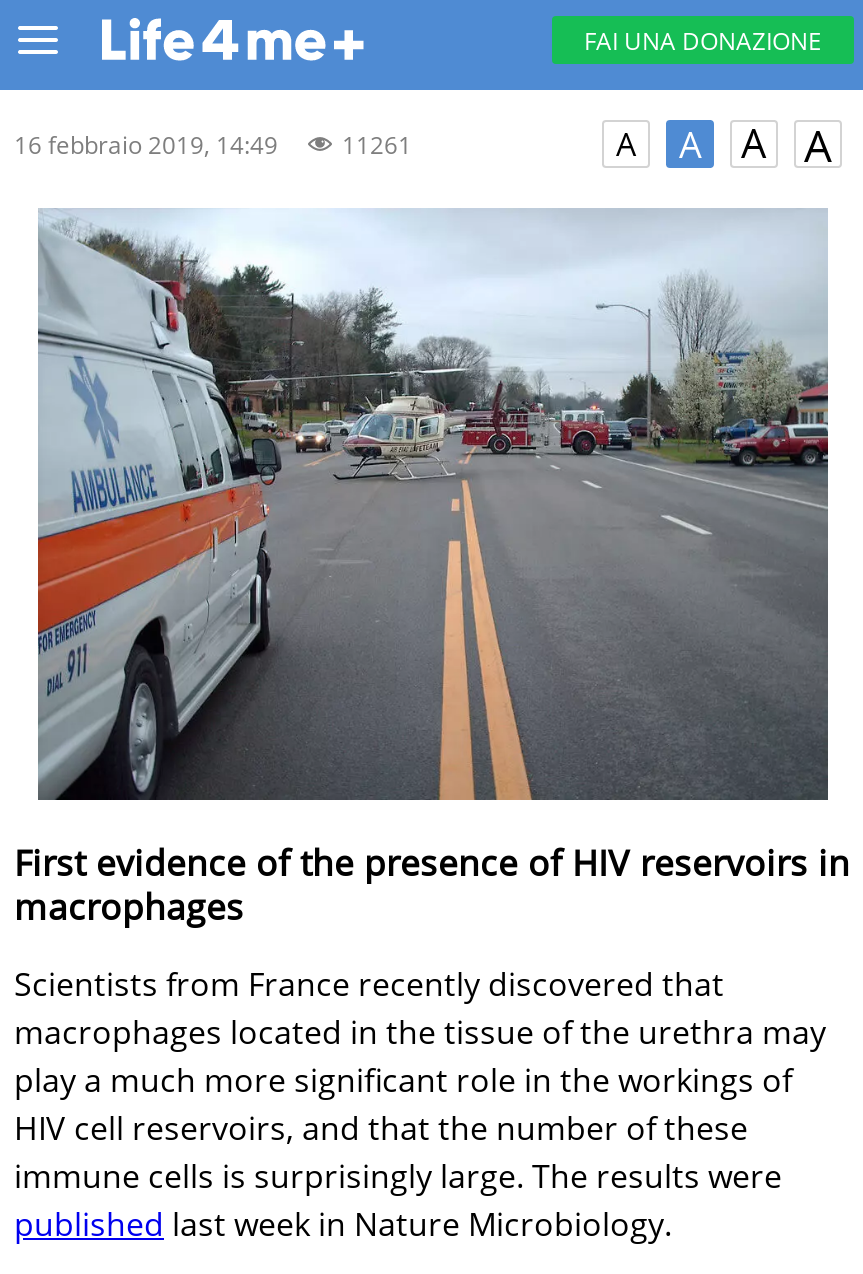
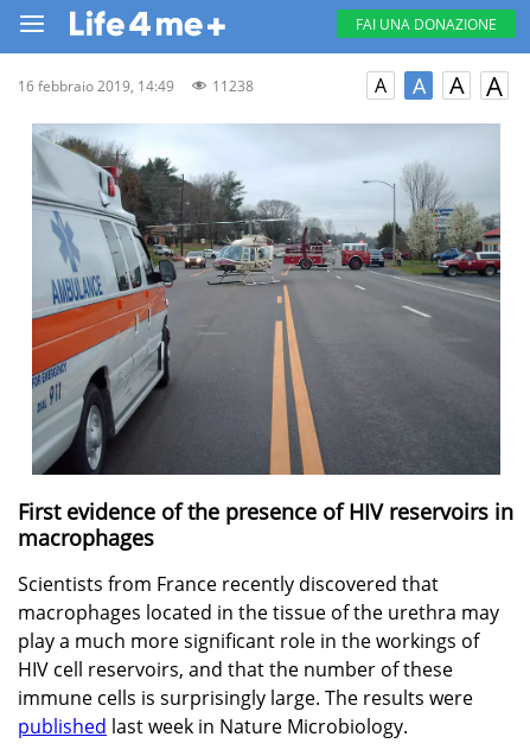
[14,127,412,161] 16 febbraio 2019, 14:49 11261 -> [18,75,254,96] 16 febbraio 2019, 14:49 11238

